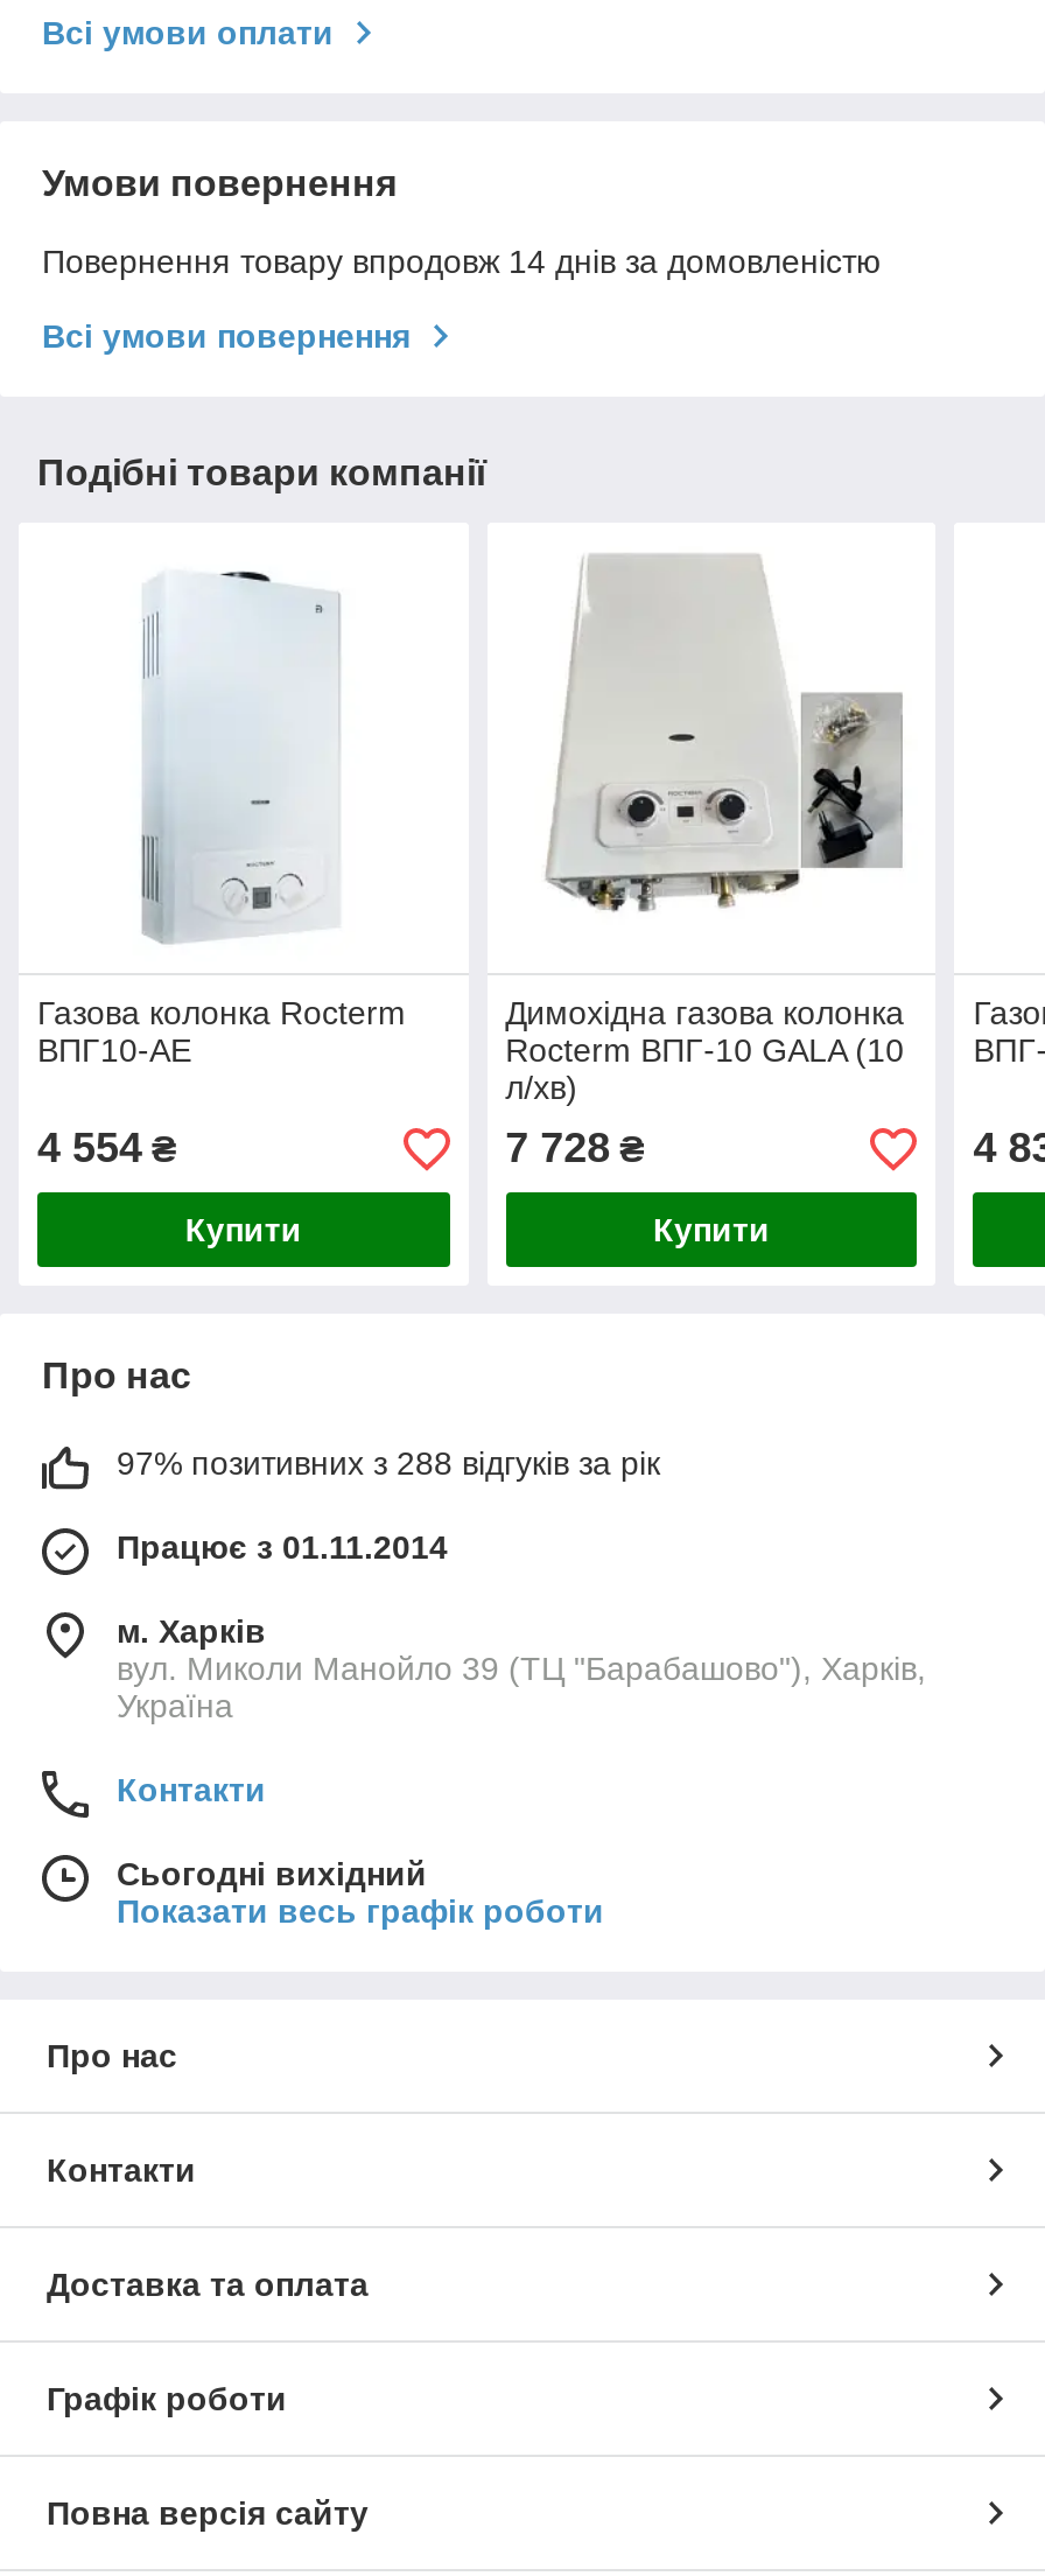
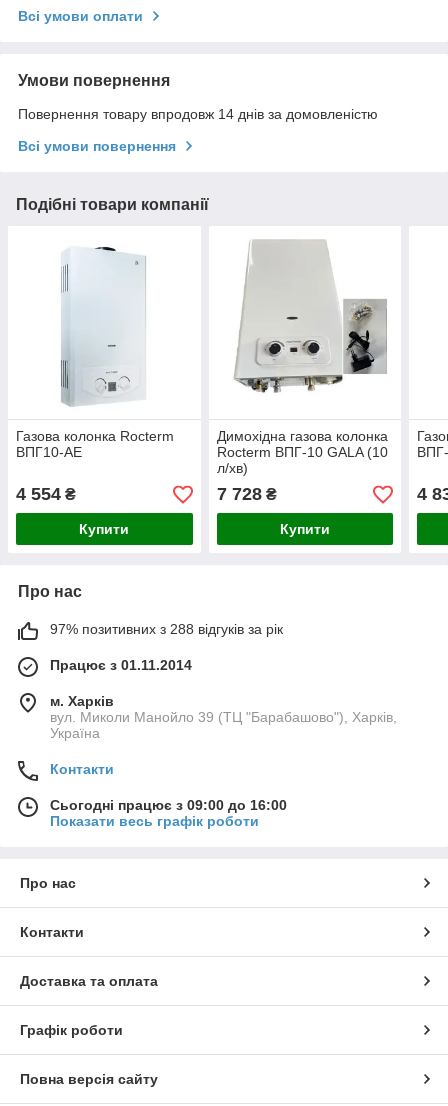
[117,1855,427,1893] Сьогодні вихідний -> [50,797,287,813] Сьогодні працює з 09:00 до 16:00

